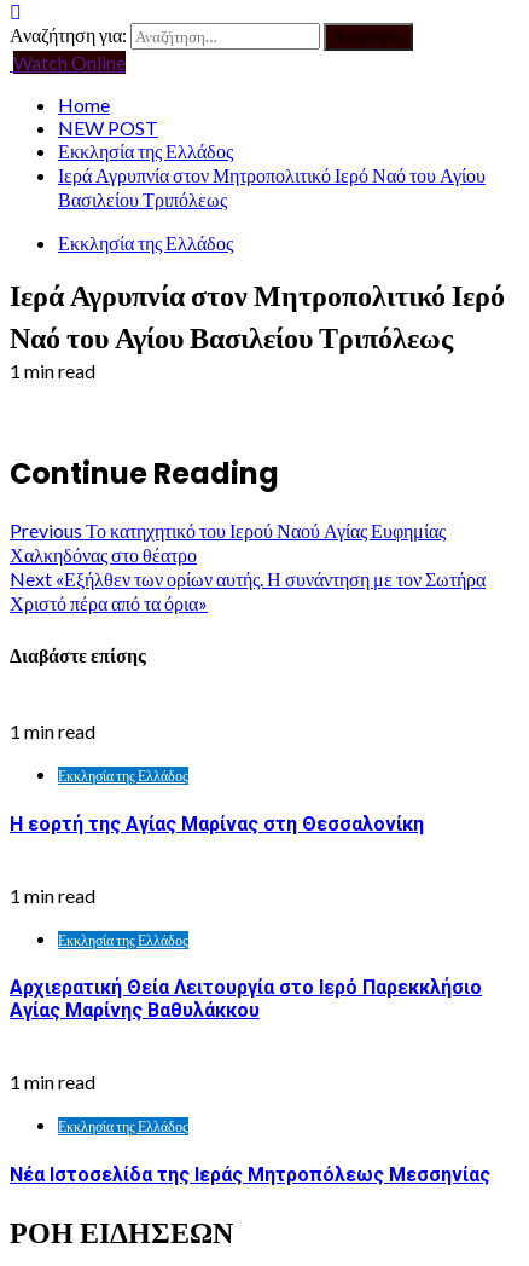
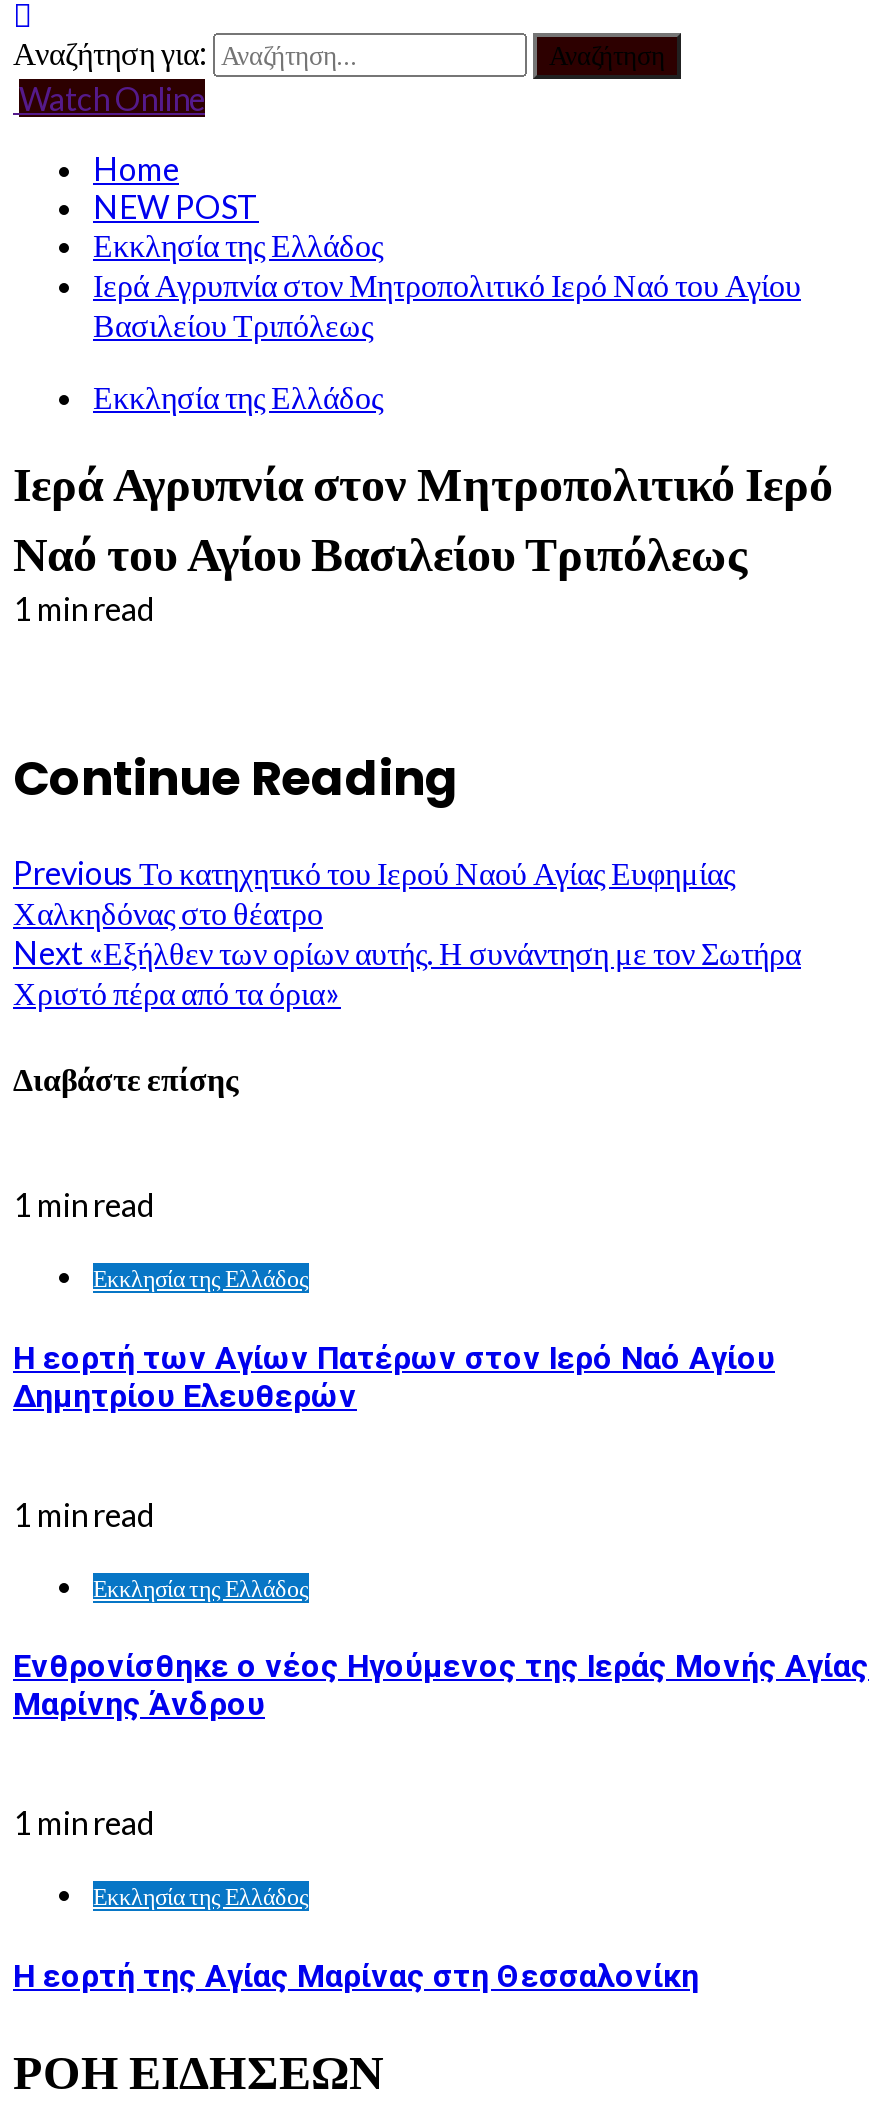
none -> [13,1338,775,1414] Η εορτή των Αγίων Πατέρων στον Ιερό Ναό Αγίου | Δημητρίου Ελευθερών
moved [10,812,424,835] -> [13,1956,699,1994]: Η εορτή της Αγίας Μαρίνας στη Θεσσαλονίκη
[10,976,482,1022] Αρχιερατική Θεία Λειτουργία στο Ιερό Παρεκκλήσιο | Αγίας Μαρίνης Βαθυλάκκου -> [13,1647,869,1723] Ενθρονίσθηκε ο νέος Ηγούμενος της Ιεράς Μονής Αγίας | Μαρίνης Άνδρου
[10,1163,490,1186] Νέα Ιστοσελίδα της Ιεράς Μητροπόλεως Μεσσηνίας -> none

